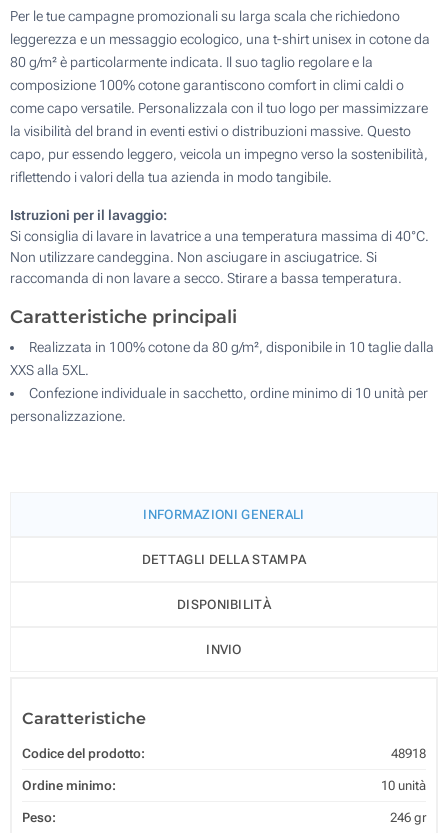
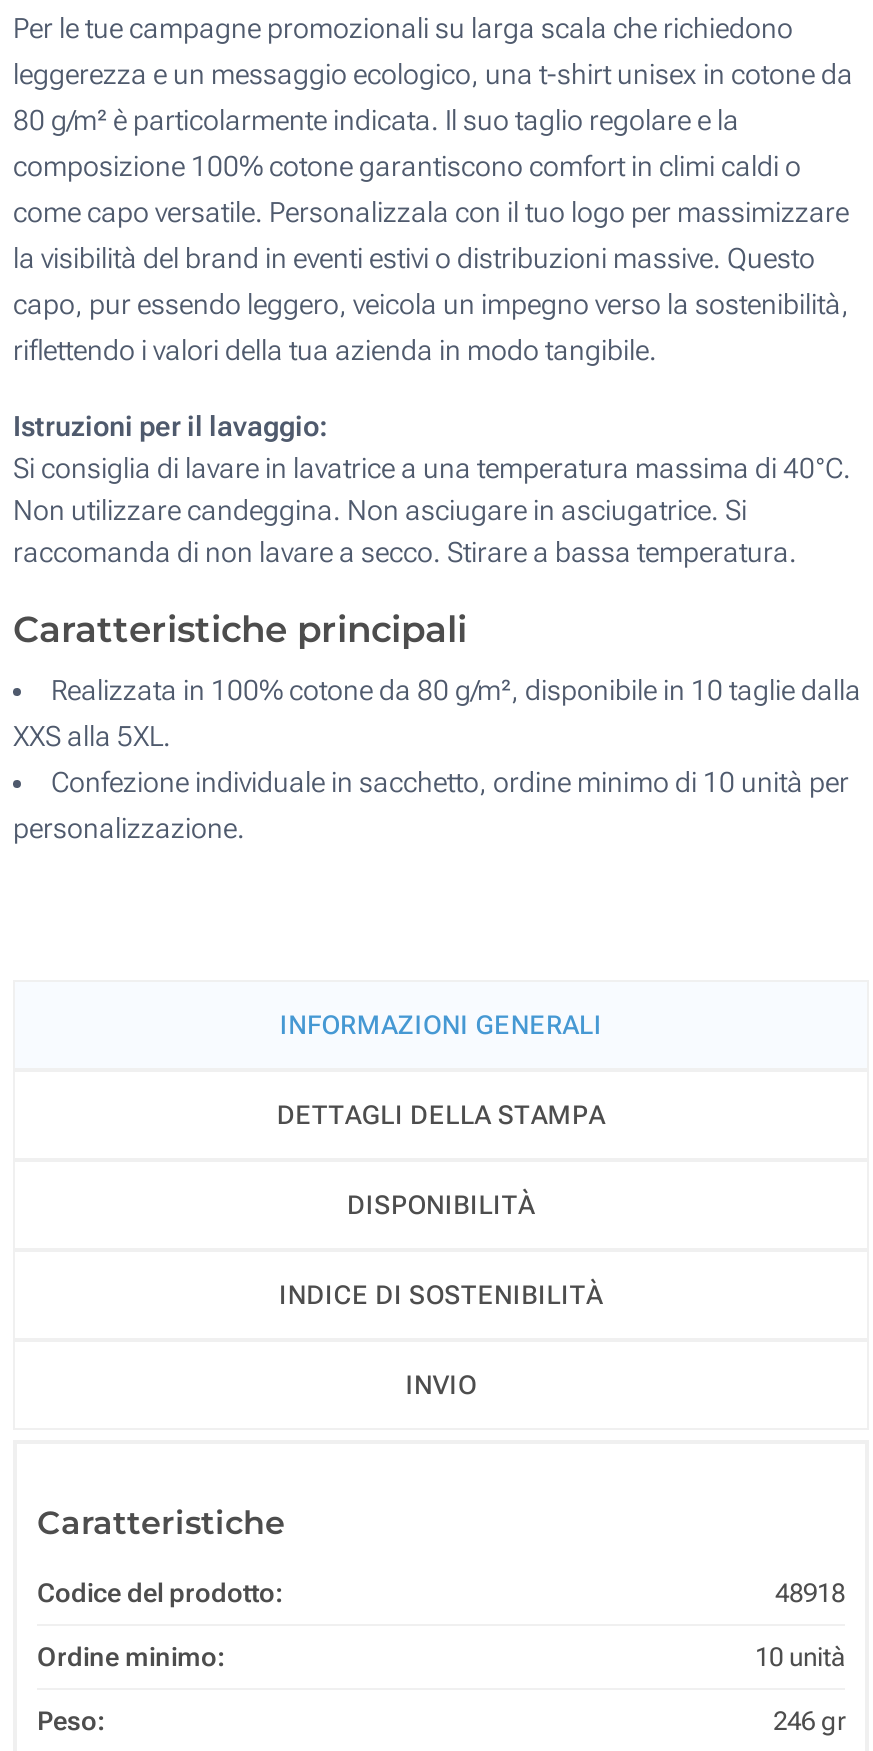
none -> [279,1280,603,1310] INDICE DI SOSTENIBILITÀ

